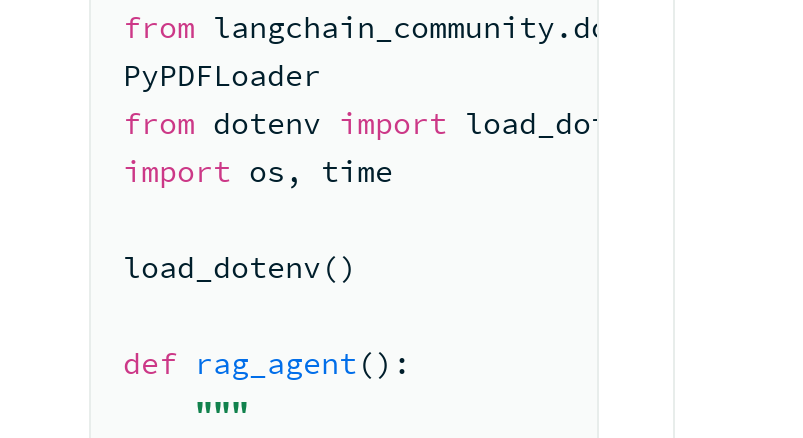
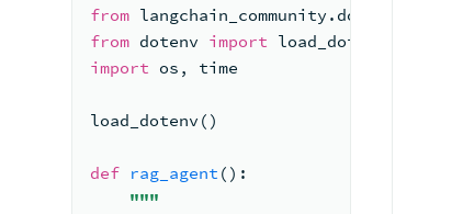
[123,56,321,94] PyPDFLoader -> none

